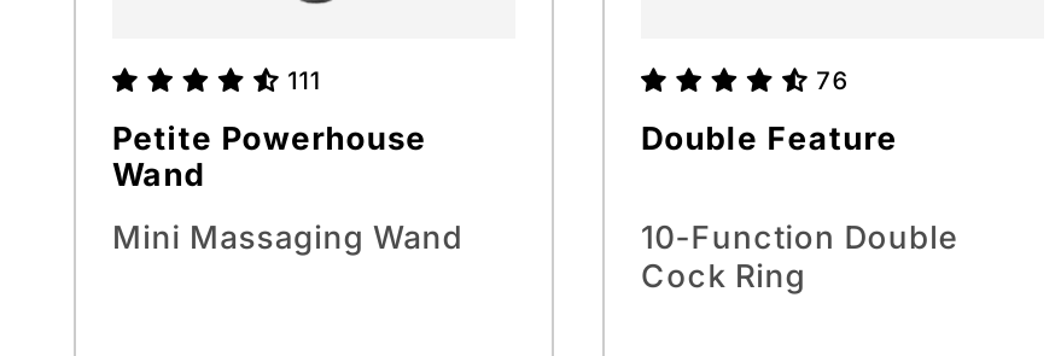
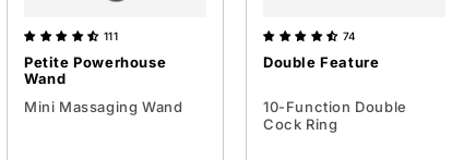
[816,66,848,95] 76 -> [342,30,357,43] 74

